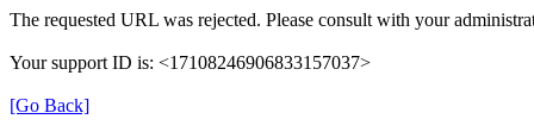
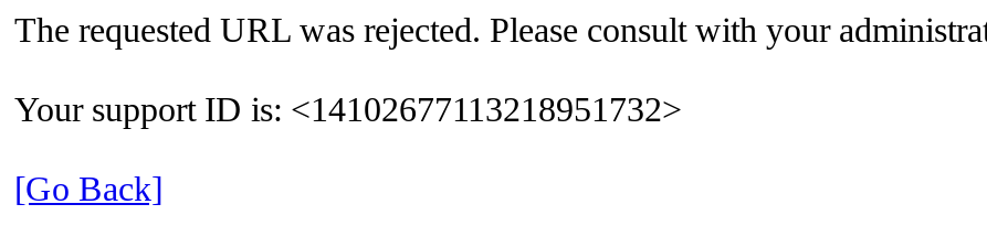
[10,52,371,73] Your support ID is: <17108246906833157037> -> [14,90,682,128] Your support ID is: <14102677113218951732>

